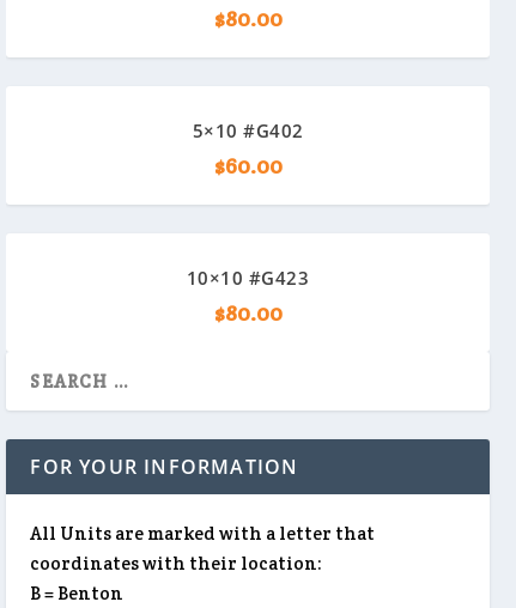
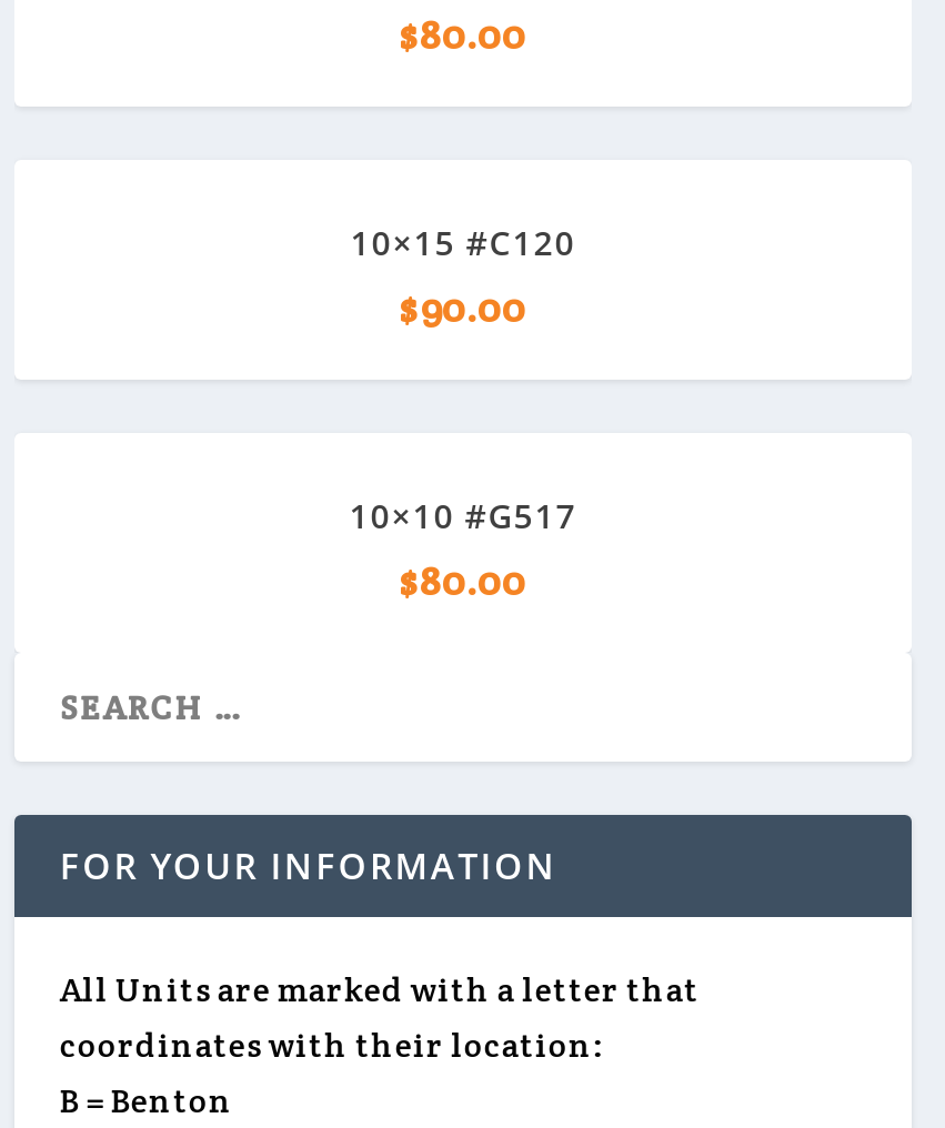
[192,118,303,180] 5×10 #G402 | $60.00 -> [350,219,576,333] 10×15 #C120 | $90.00
[187,265,309,289] 10×10 #G423 -> [349,492,577,536] 10×10 #G517

